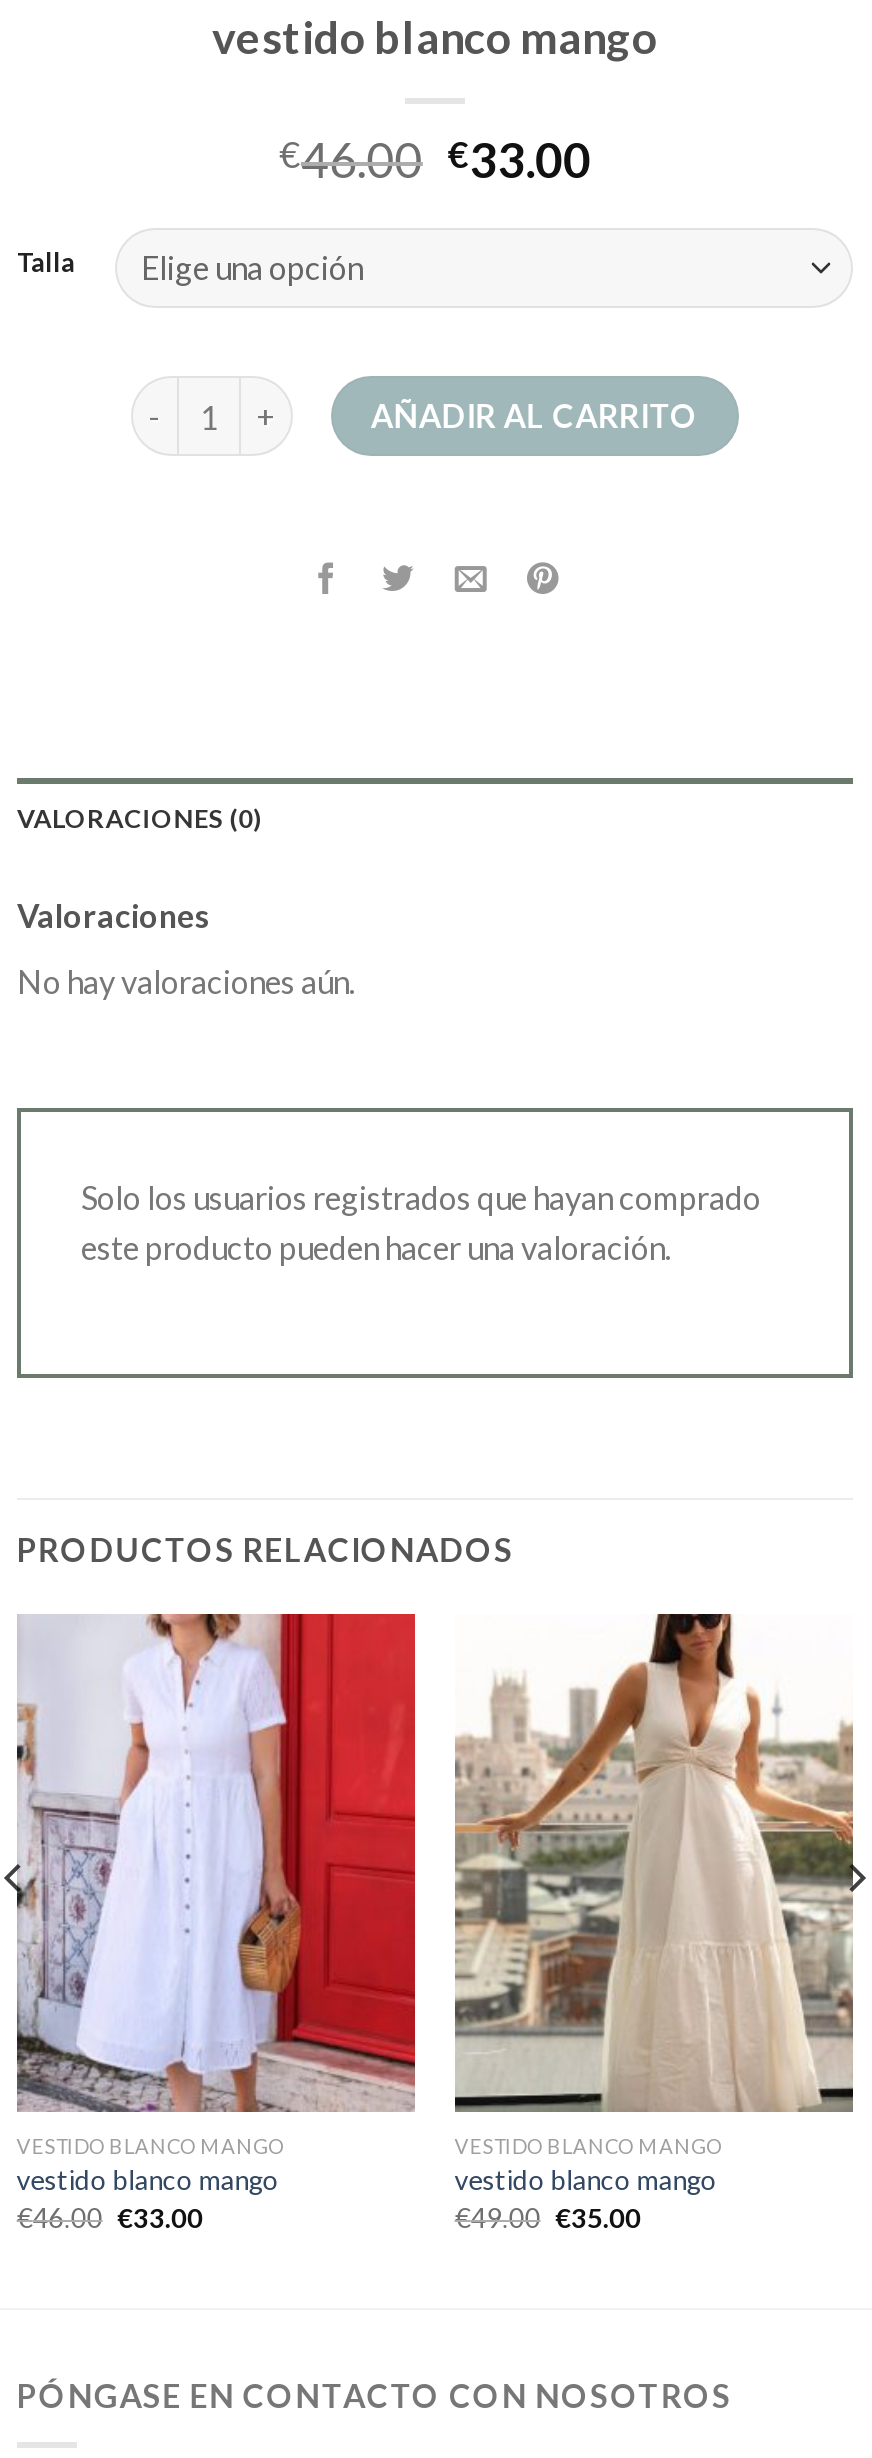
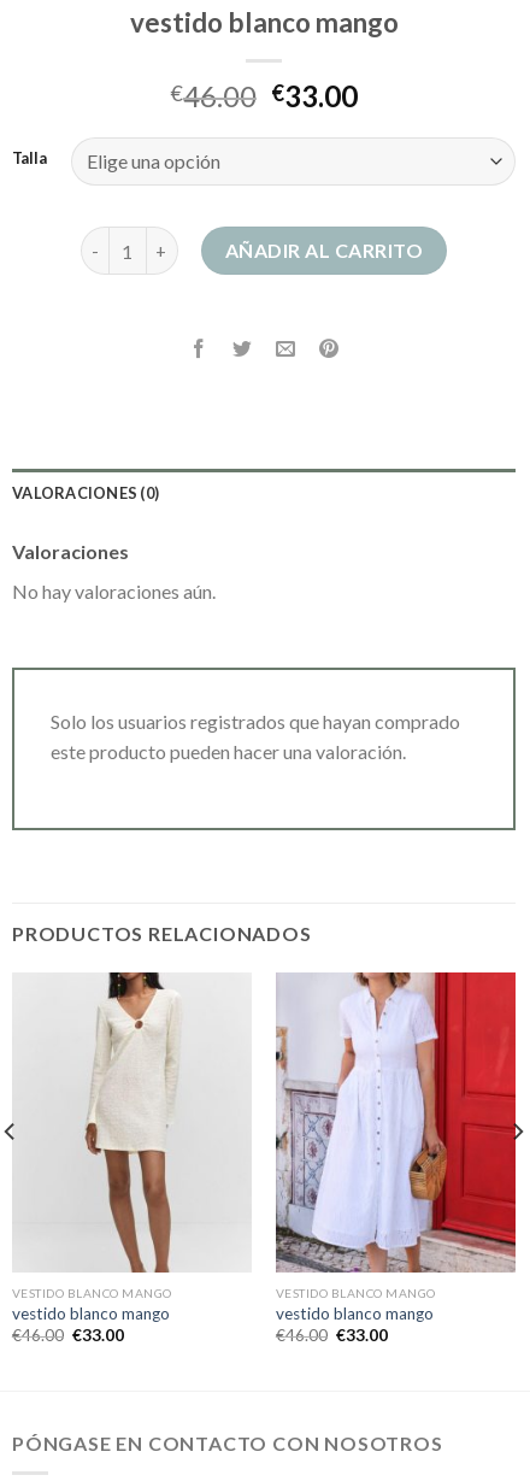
[15,1612,417,2114] [image] -> [12,971,252,1273] [image]
[455,1612,855,2112] [image] -> [276,971,517,1273] [image]
[455,2201,641,2233] €49.00 €35.00 -> [276,1326,388,1345] €46.00 €33.00

